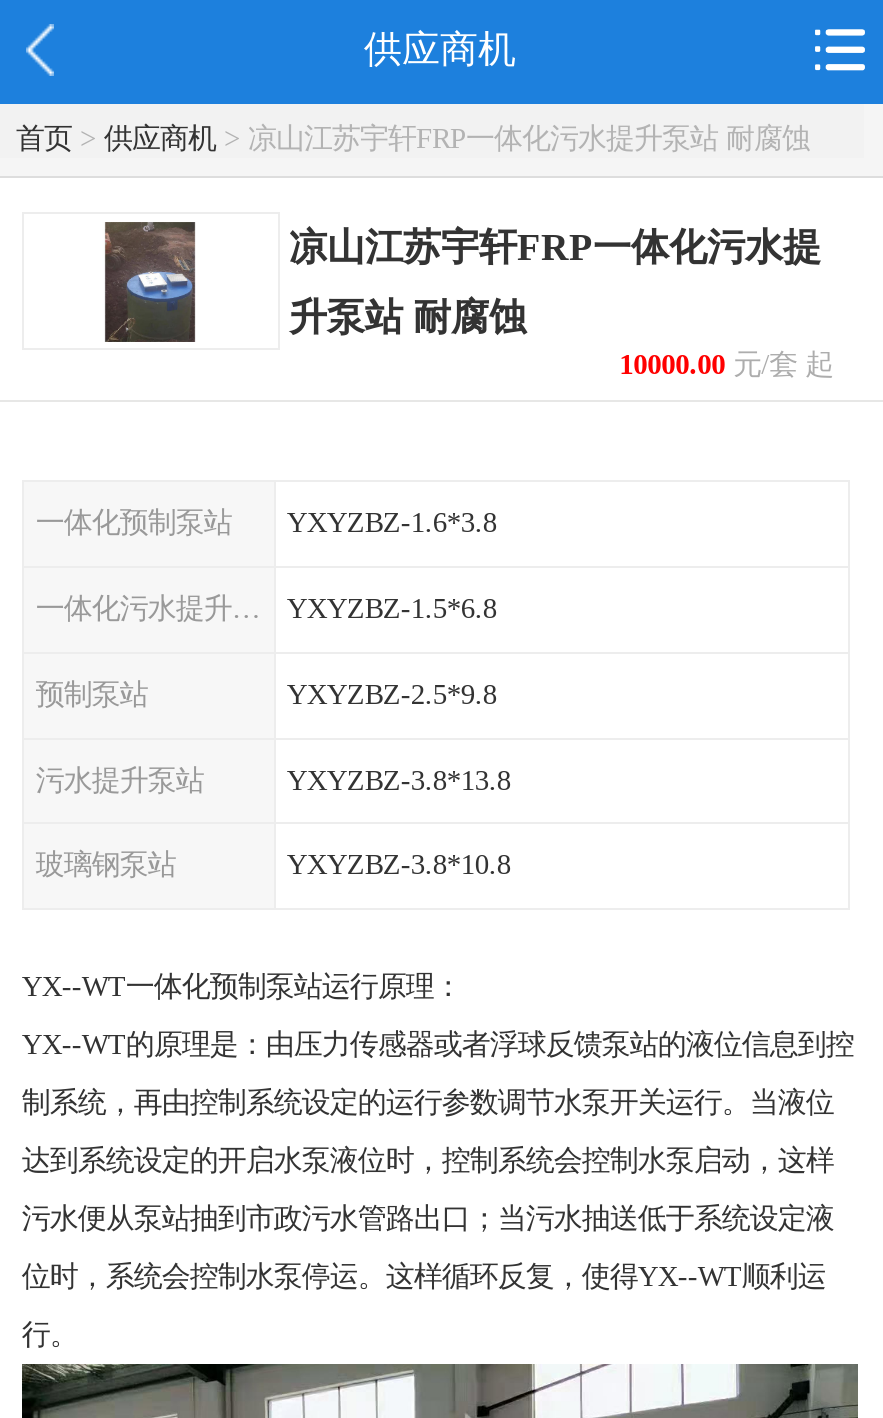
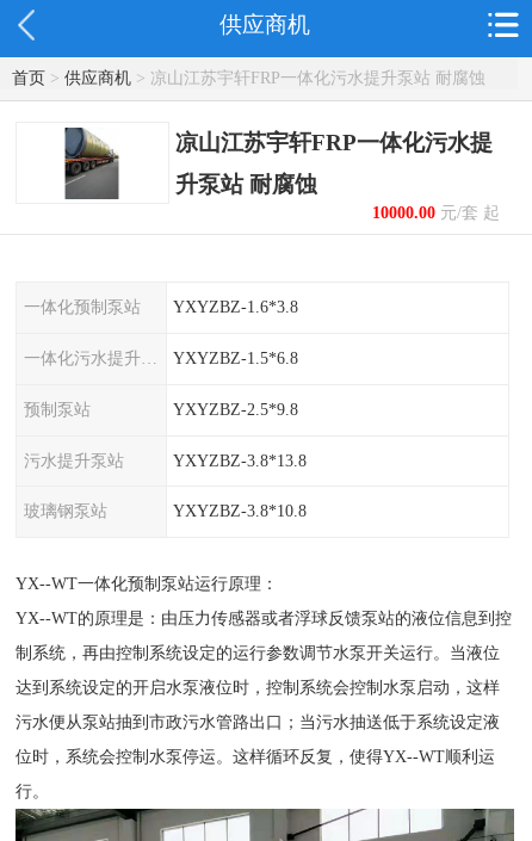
[104,220,198,340] [image] -> [64,128,119,199] [image]

